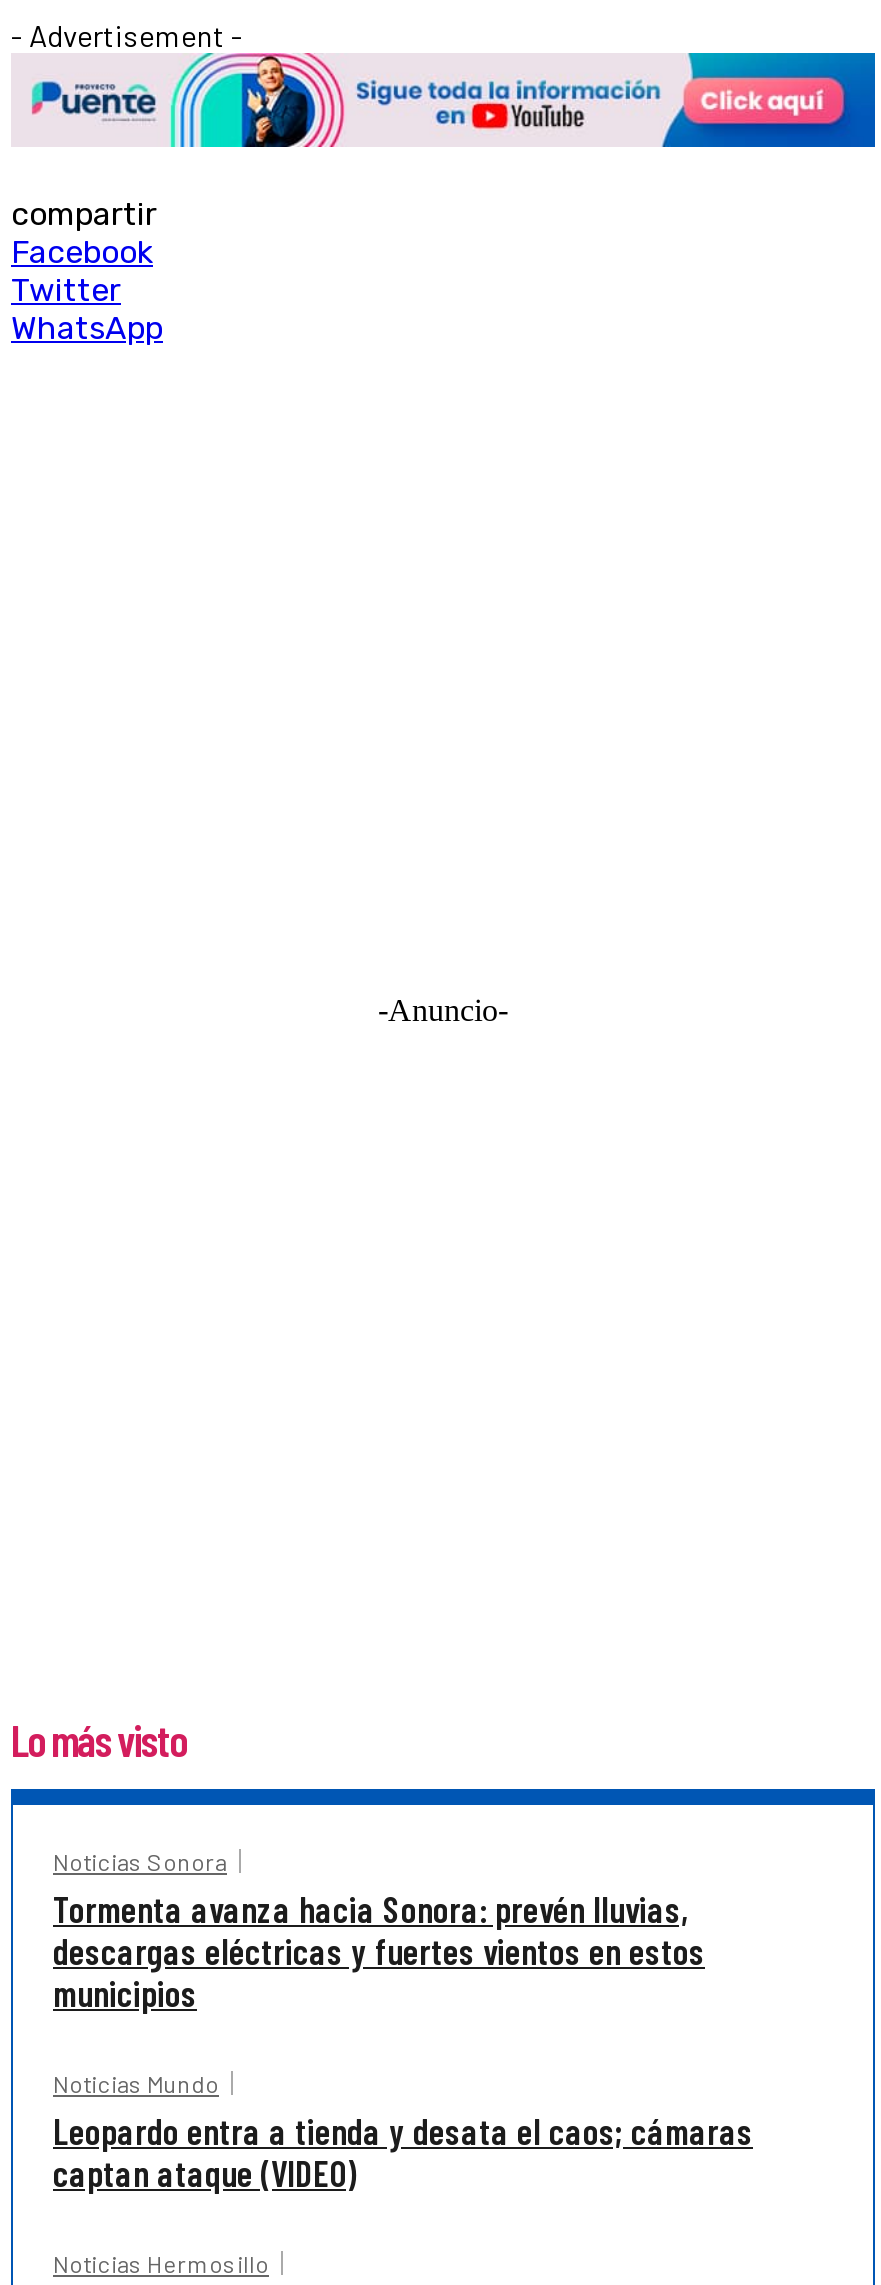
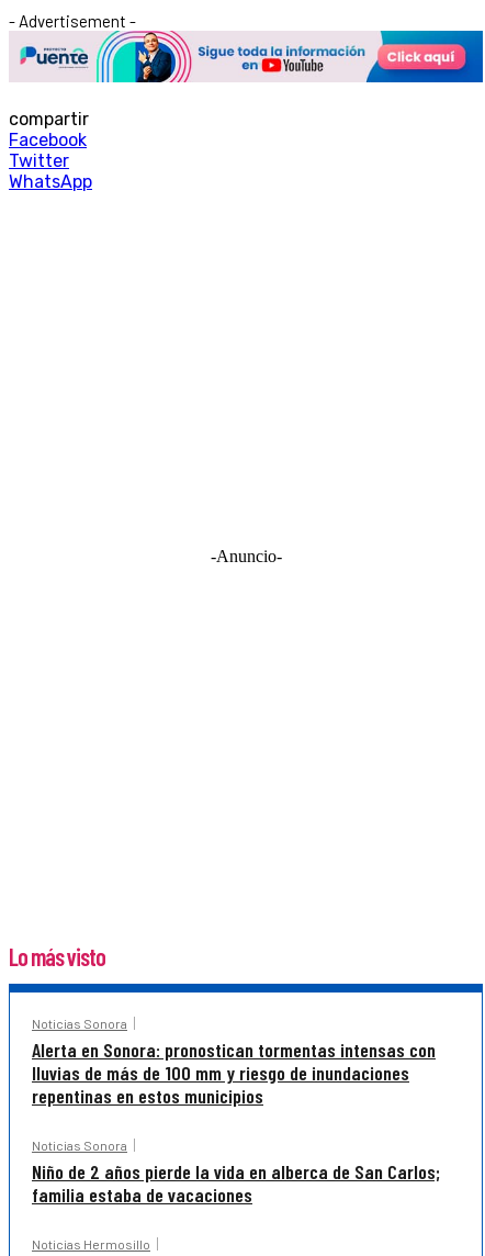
[53,1887,705,2015] Tormenta avanza hacia Sonora: prevén lluvias, | descargas eléctricas y fuertes vientos en estos | municipios -> [32,1038,436,1108] Alerta en Sonora: pronostican tormentas intensas con | lluvias de más de 100 mm y riesgo de inundaciones | repentinas en estos municipios
[53,2069,753,2195] Noticias Mundo | Leopardo entra a tienda y desata el caos; cámaras | captan ataque (VIDEO) -> [32,1138,440,1207] Noticias Sonora | Niño de 2 años pierde la vida en alberca de San Carlos; | familia estaba de vacaciones

